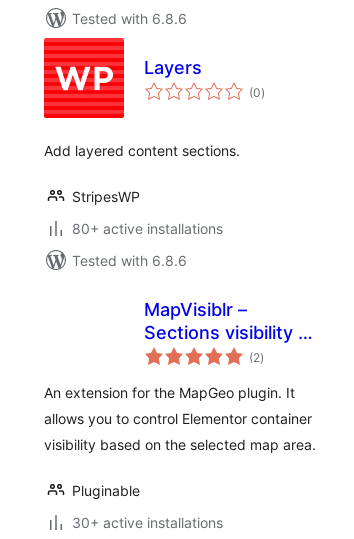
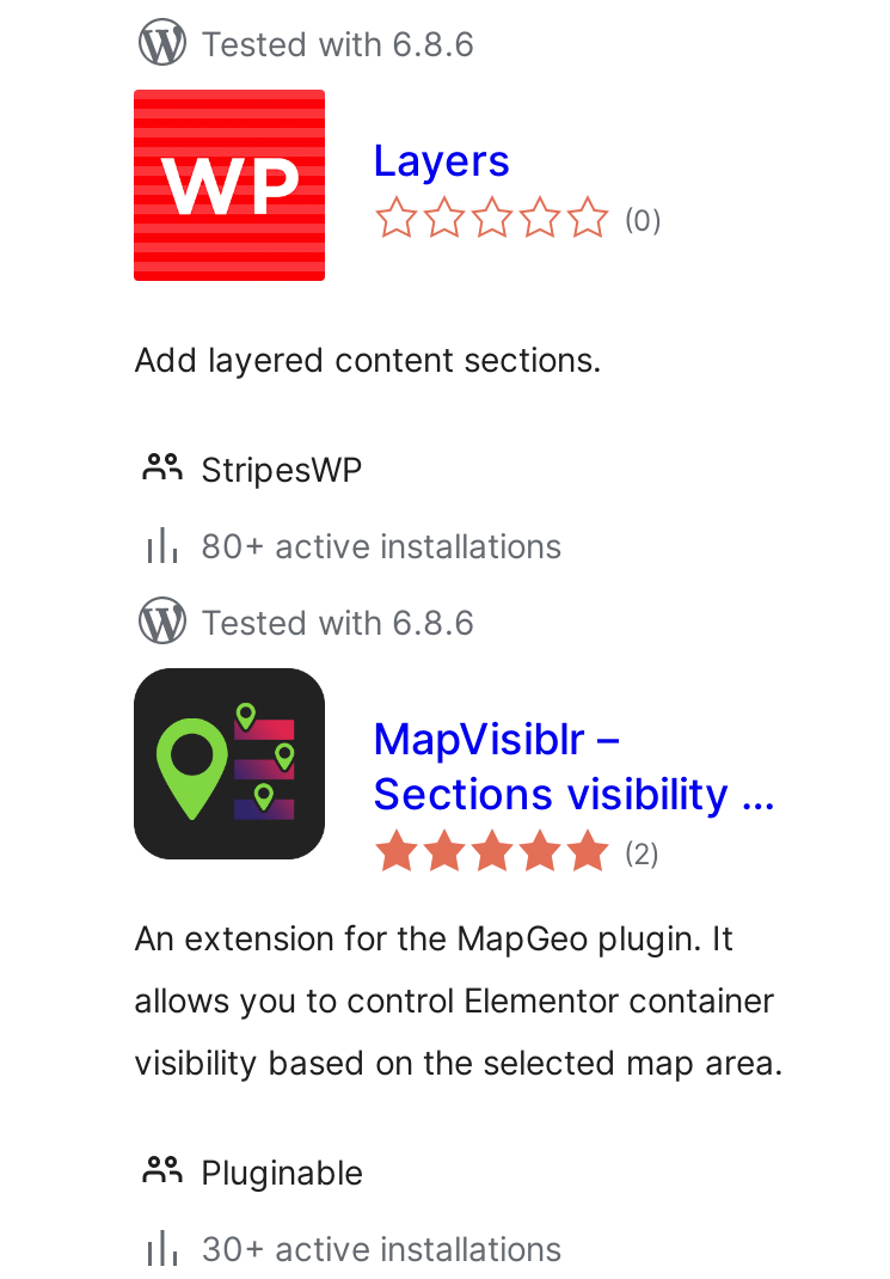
none -> [131,666,327,862] [image]

